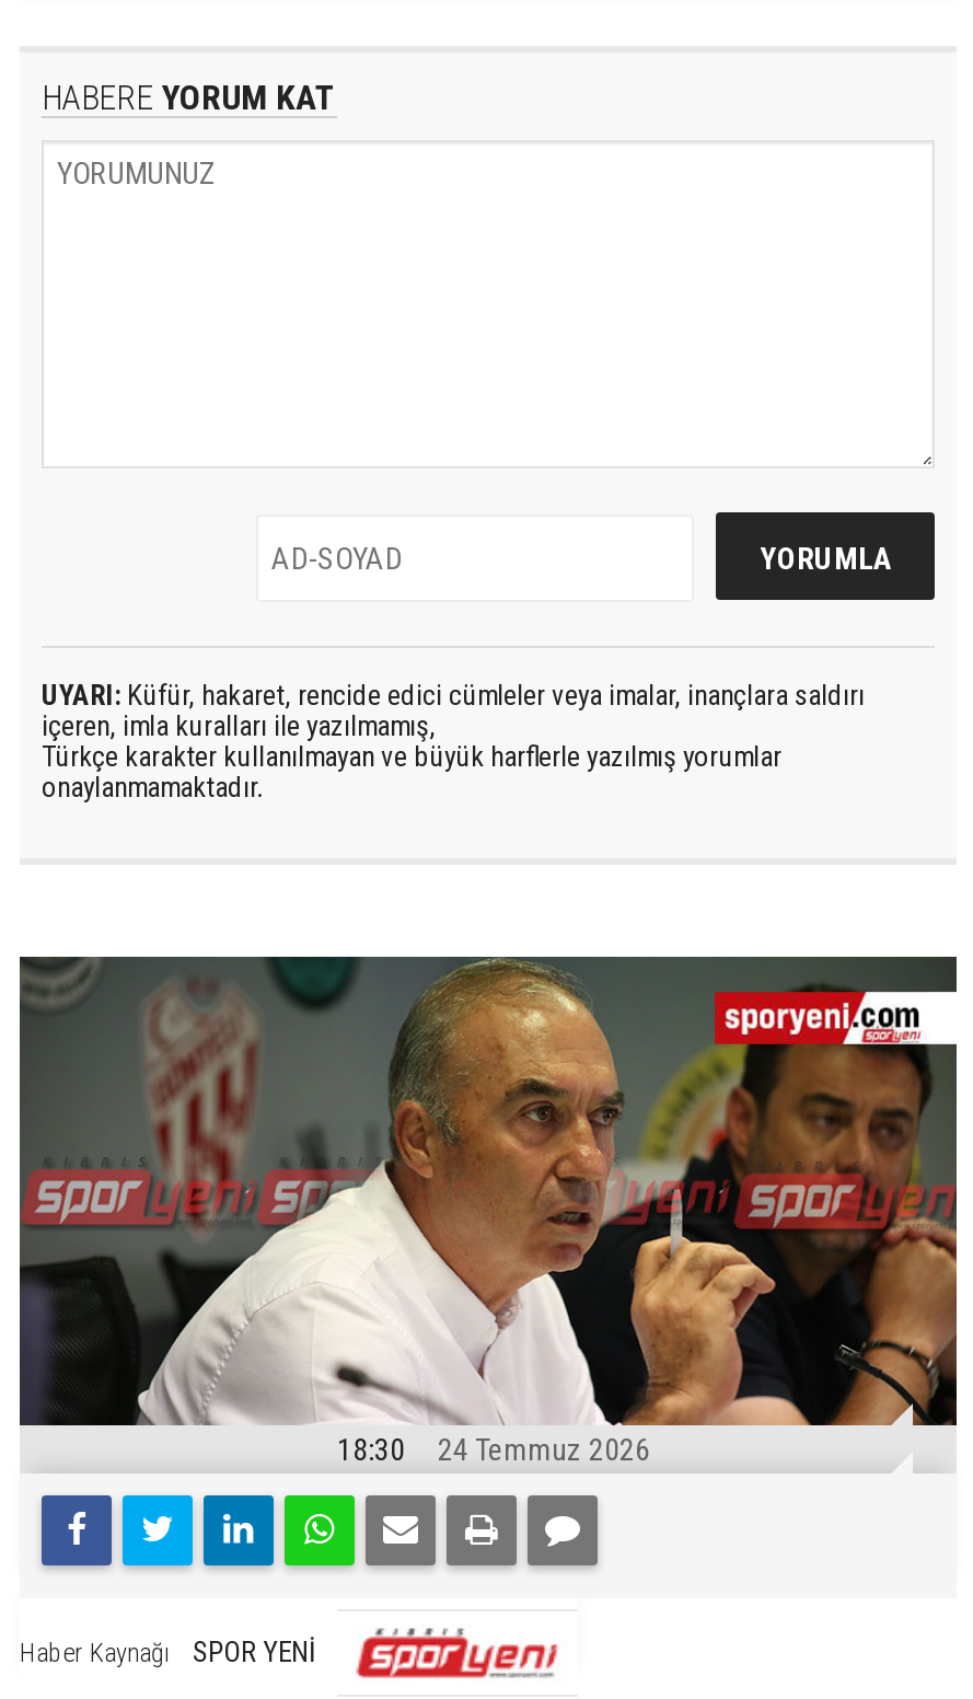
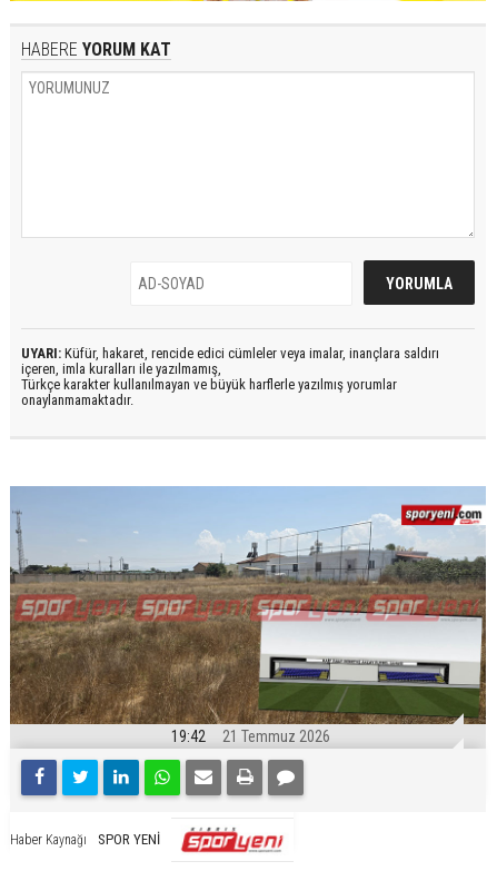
[20,955,959,1467] [image] | 18:30 -> [10,486,487,745] [image] | 19:42
[438,1432,650,1467] 24 Temmuz 2026 -> [222,728,330,745] 21 Temmuz 2026

